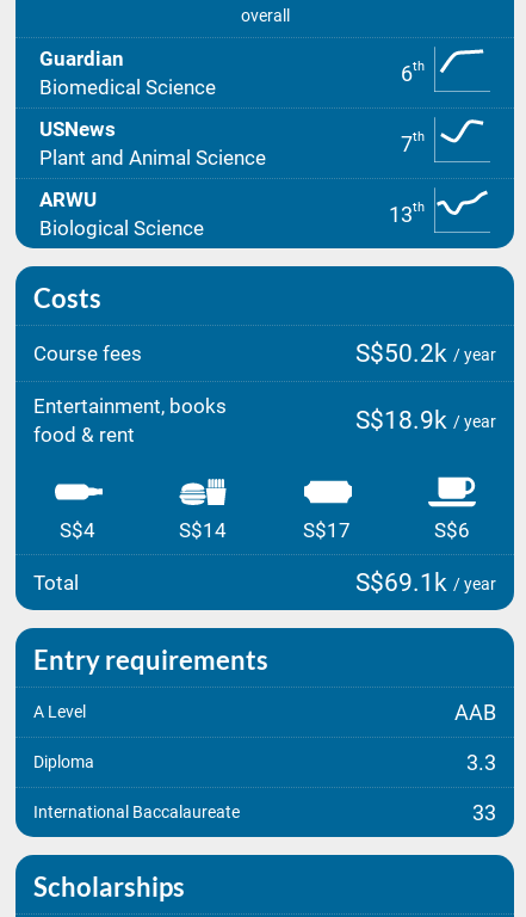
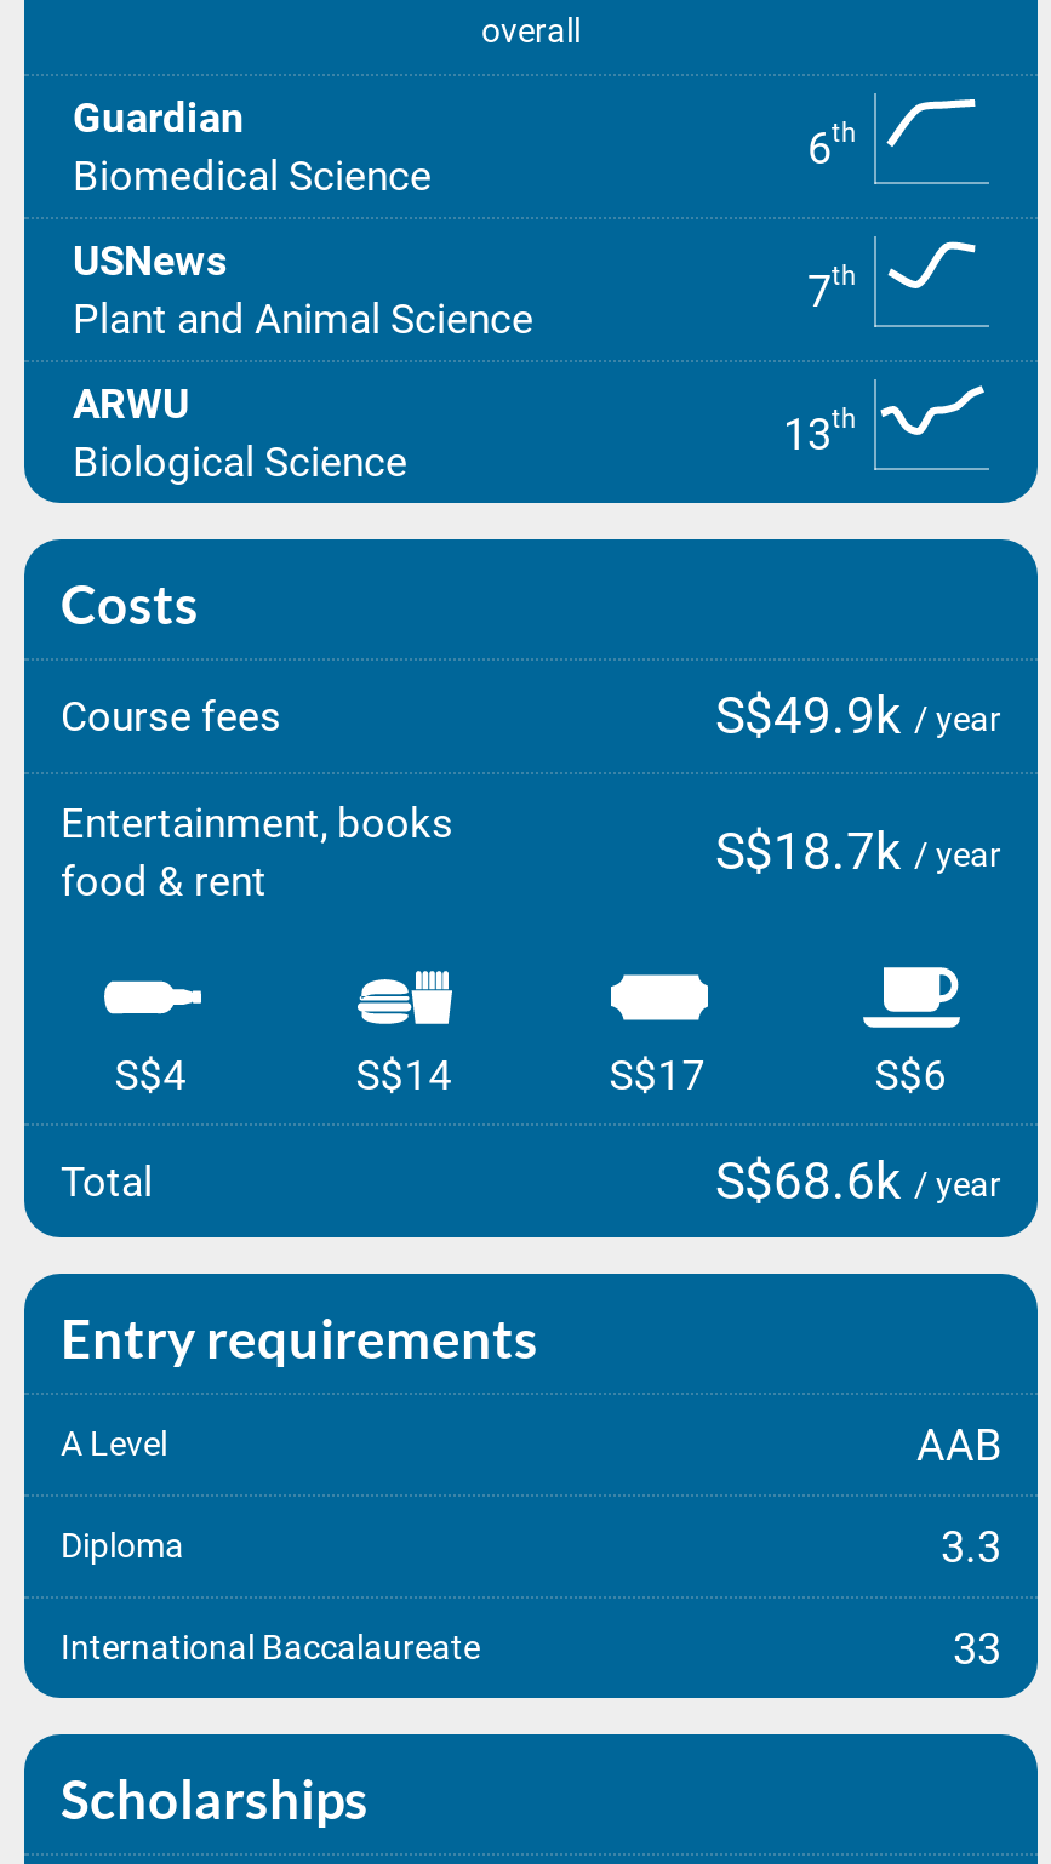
[355,339,496,368] S$50.2k / year -> [715,687,1001,745] S$49.9k / year
[355,406,496,435] S$18.9k / year -> [715,823,1001,881] S$18.7k / year
[355,568,496,597] S$69.1k / year -> [715,1153,1001,1211] S$68.6k / year

